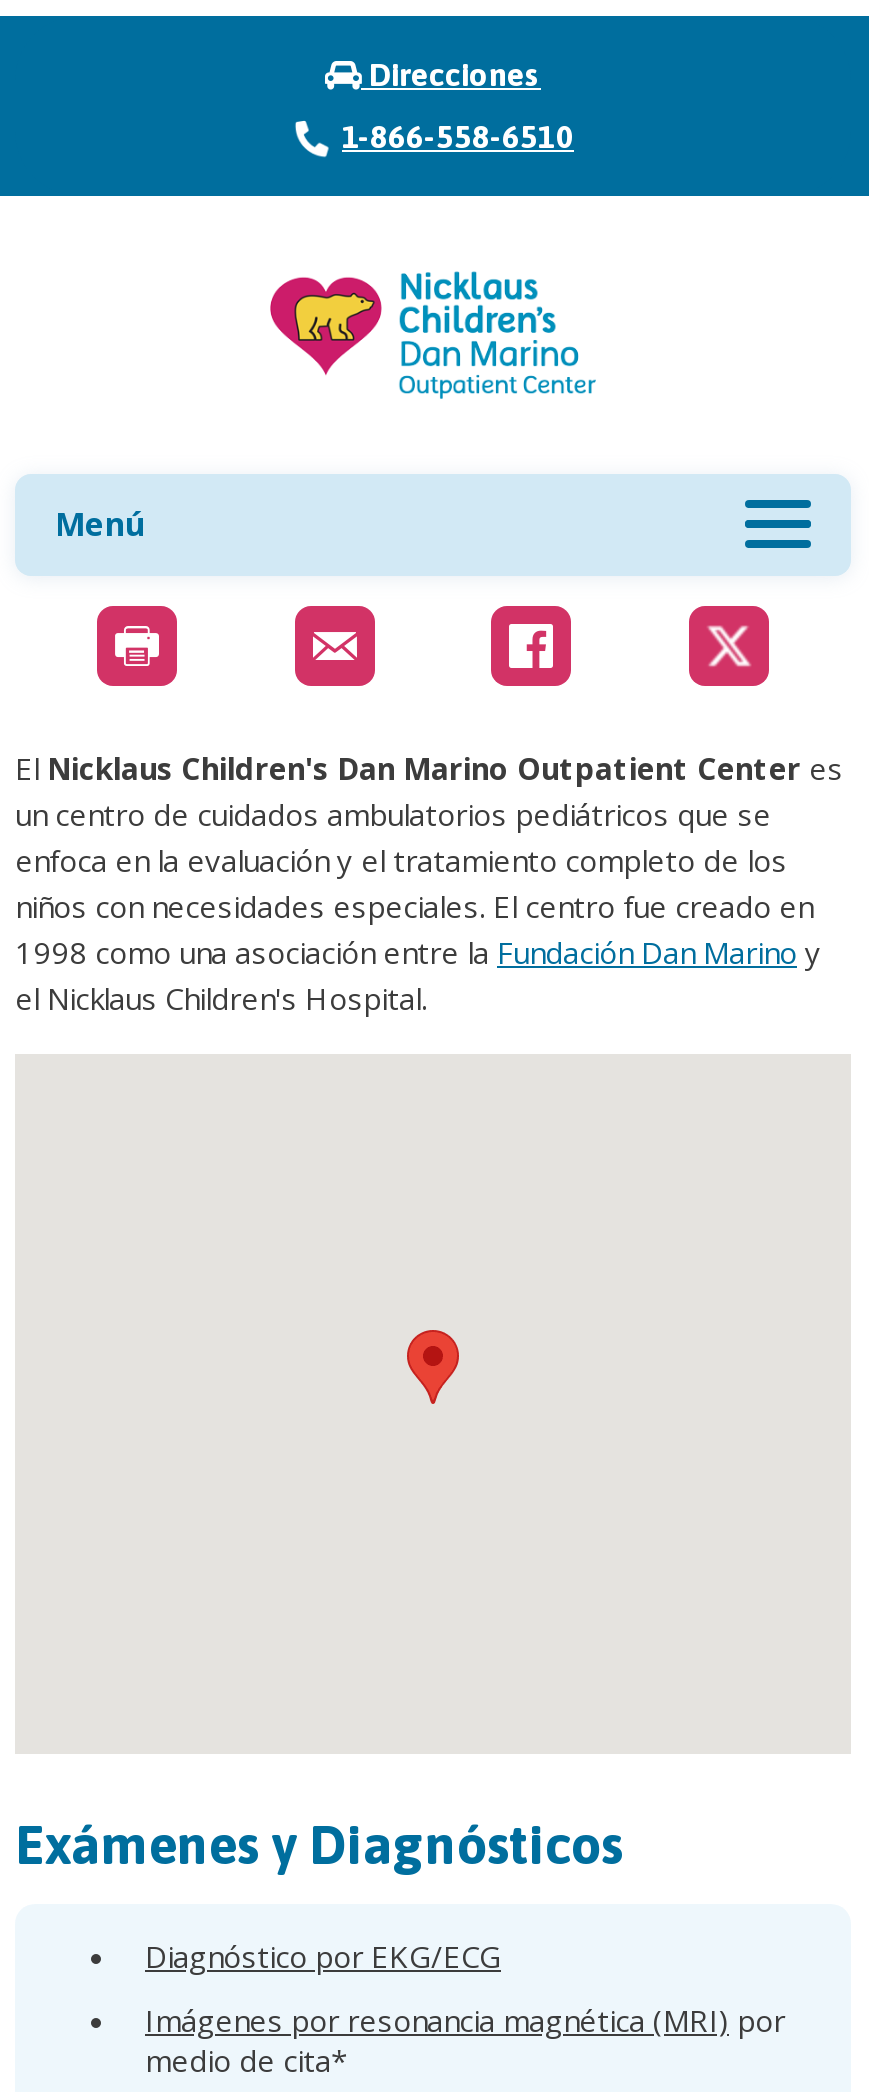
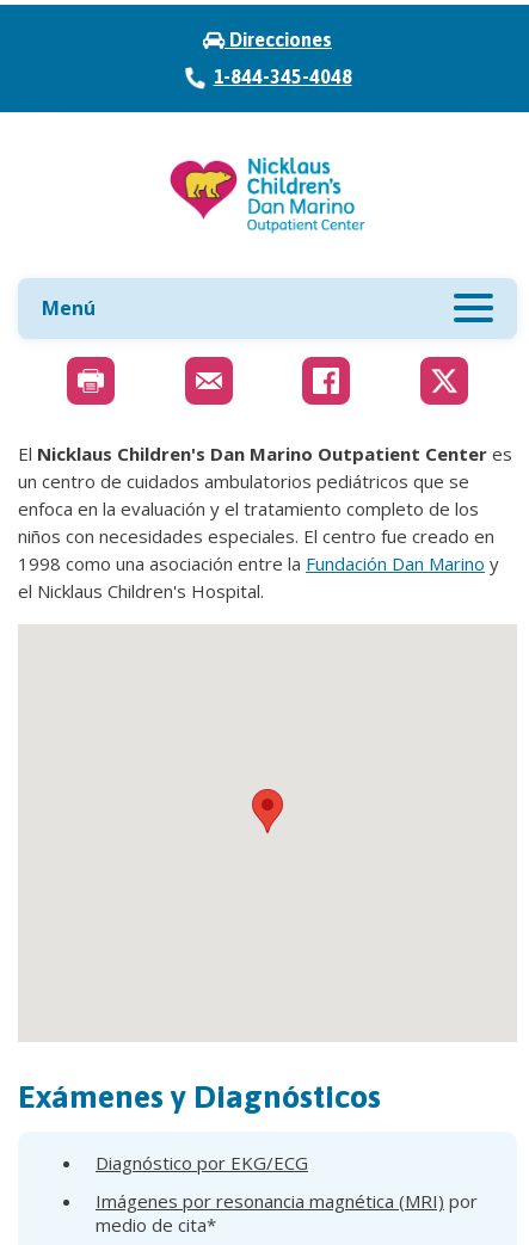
[342,118,574,154] 1-866-558-6510 -> [213,66,352,87] 1-844-345-4048

